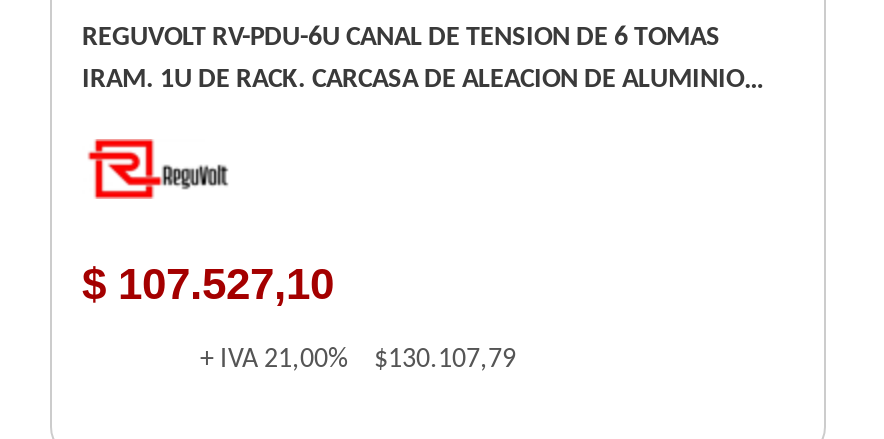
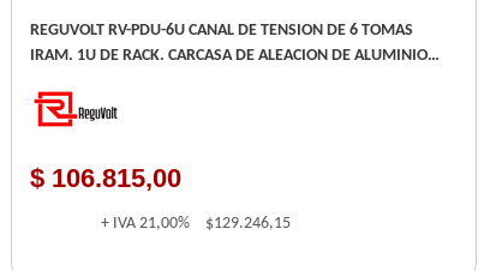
[82,260,334,310] $ 107.527,10 -> [30,164,181,194] $ 106.815,00
[200,346,516,376] + IVA 21,00% $130.107,79 -> [101,215,291,233] + IVA 21,00% $129.246,15

